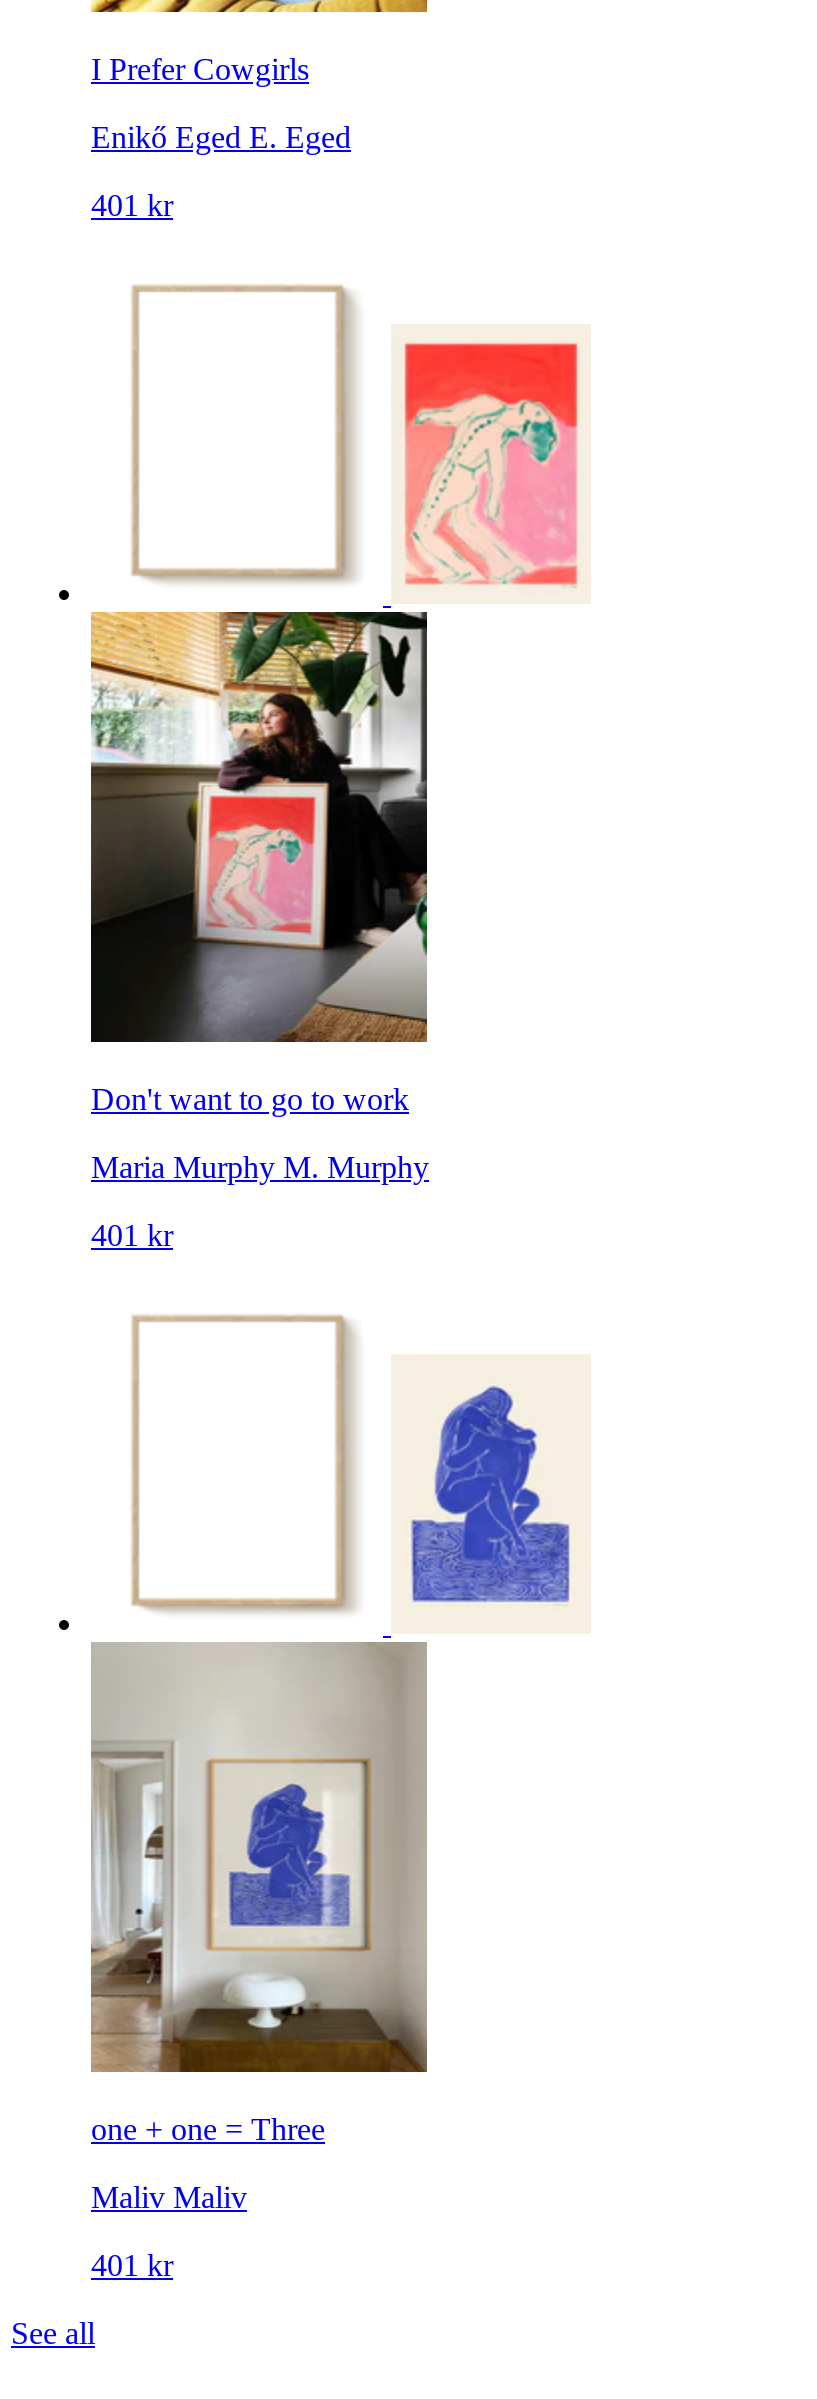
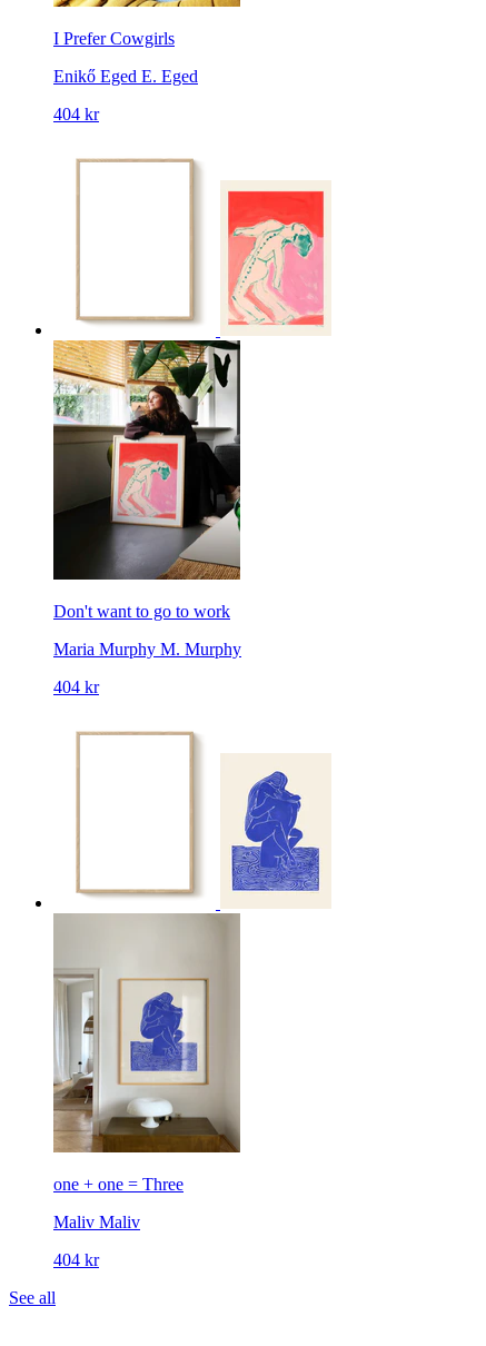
[91,188,173,222] 401 kr -> [53,105,99,123] 404 kr
[91,1218,173,1252] 401 kr -> [53,677,99,696] 404 kr
[91,2248,173,2282] 401 kr -> [53,1250,99,1269] 404 kr

